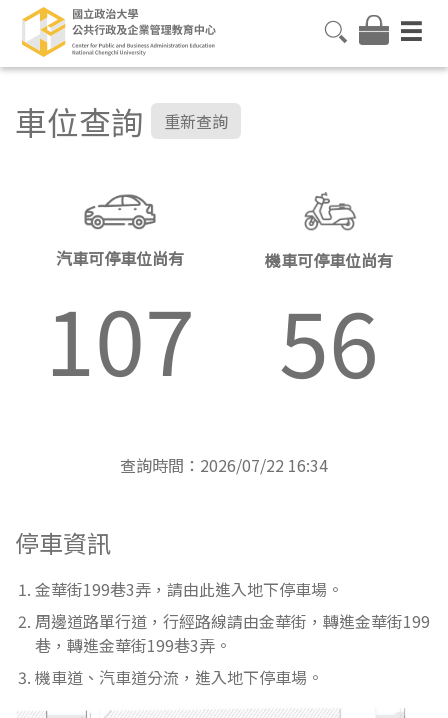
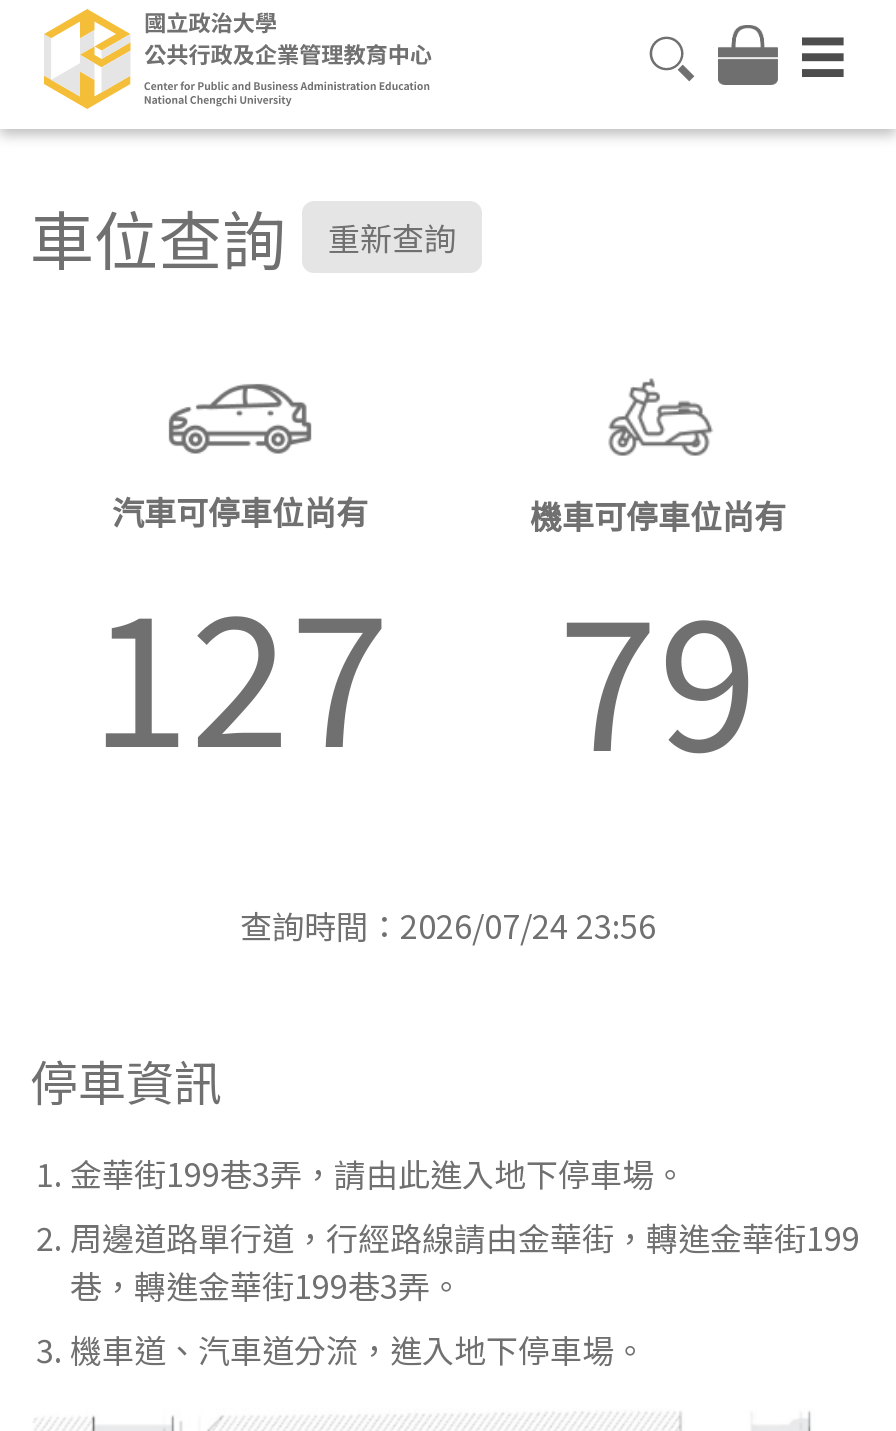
[45,272,195,402] 107 -> [90,538,390,798] 127
[279,274,379,404] 56 -> [558,543,758,803] 79
[120,453,328,477] 查詢時間：2026/07/22 16:34 -> [240,901,656,949] 查詢時間：2026/07/24 23:56

